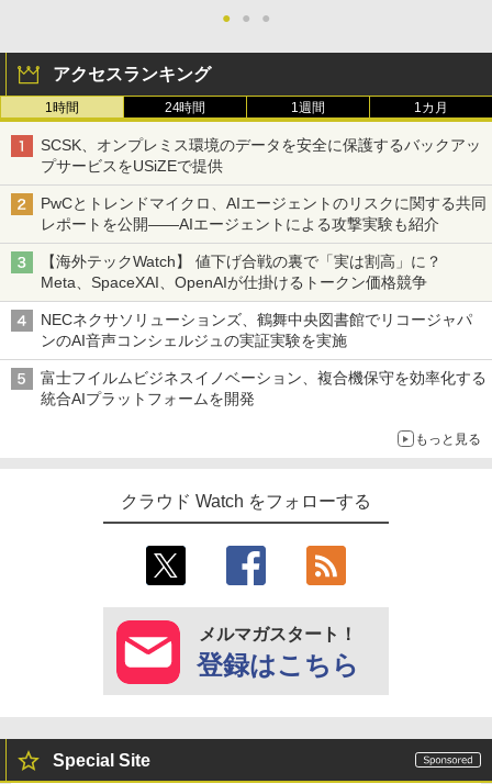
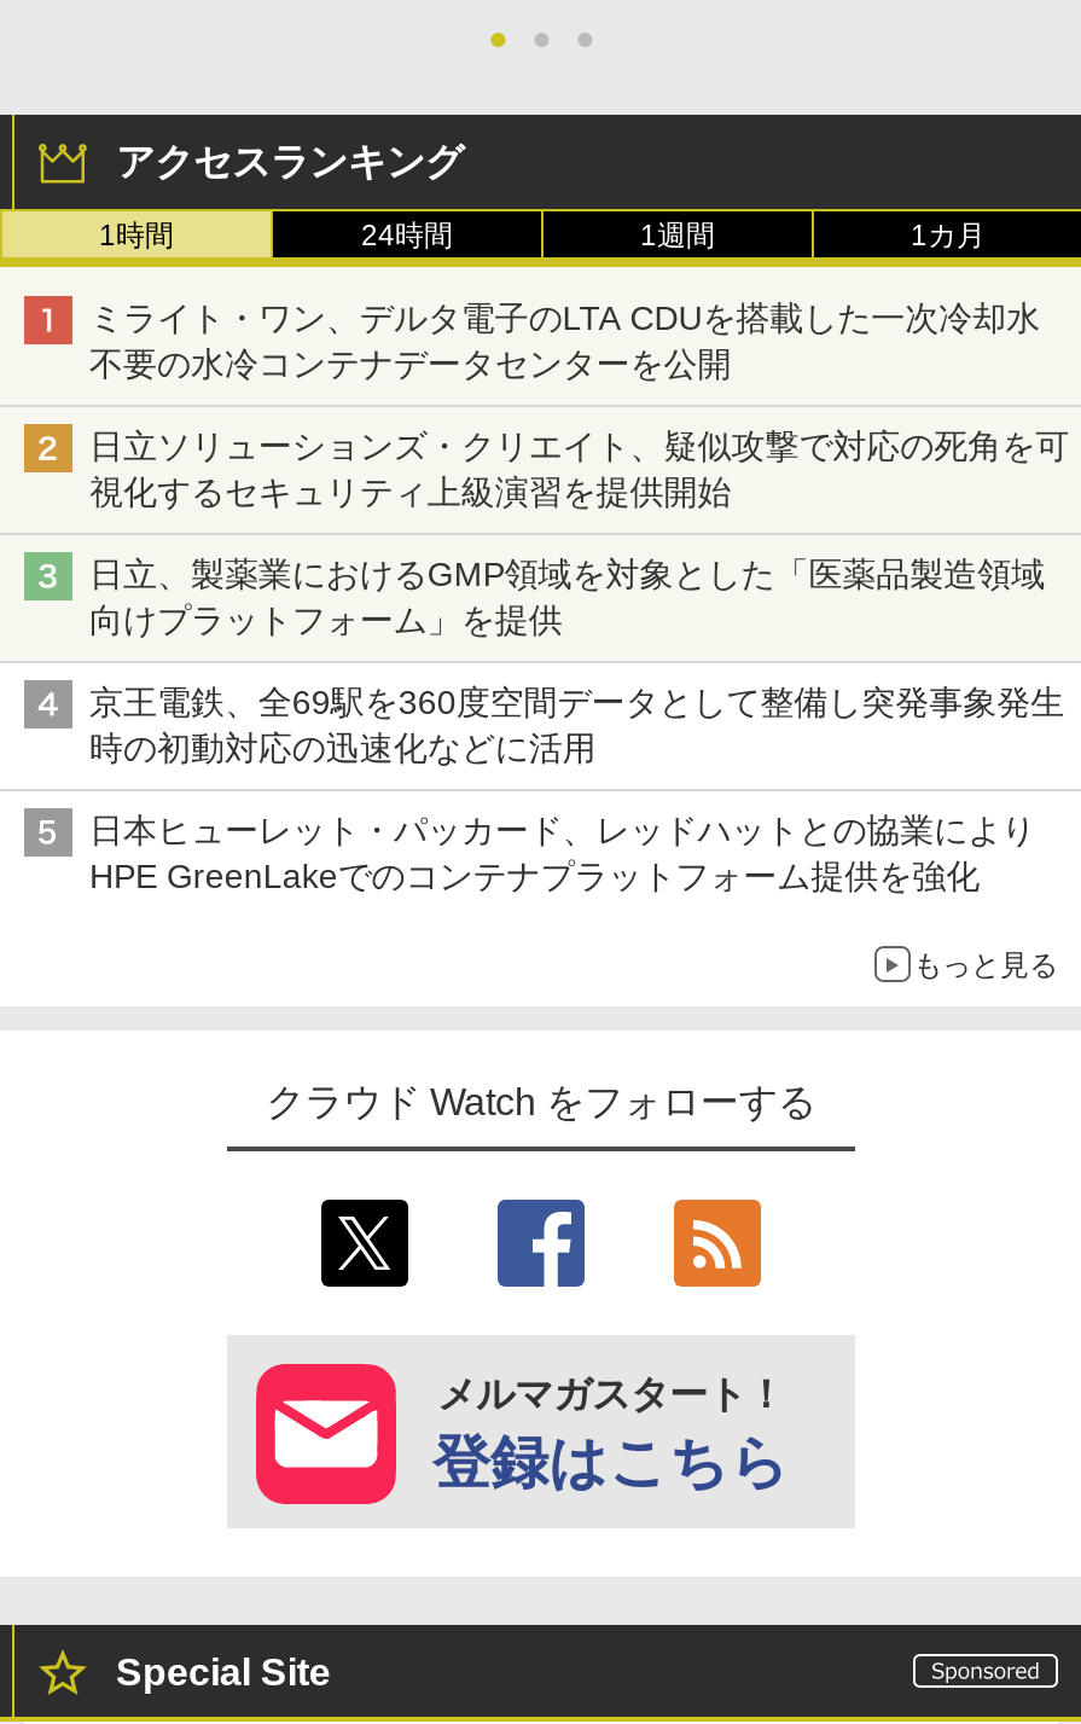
[41,136,481,175] SCSK、オンプレミス環境のデータを安全に保護するバックアッ | プサービスをUSiZEで提供 -> [89,299,1040,383] ミライト・ワン、デルタ電子のLTA CDUを搭載した一次冷却水 | 不要の水冷コンテナデータセンターを公開
[41,195,486,233] PwCとトレンドマイクロ、AIエージェントのリスクに関する共同 | レポートを公開――AIエージェントによる攻撃実験も紹介 -> [89,427,1069,512] 日立ソリューションズ・クリエイト、疑似攻撃で対応の死角を可 | 視化するセキュリティ上級演習を提供開始
[41,253,456,291] 【海外テックWatch】 値下げ合戦の裏で「実は割高」に？ | Meta、SpaceXAI、OpenAIが仕掛けるトークン価格競争 -> [89,555,1045,640] 日立、製薬業におけるGMP領域を対象とした「医薬品製造領域 | 向けプラットフォーム」を提供
[41,311,472,349] NECネクサソリューションズ、鶴舞中央図書館でリコージャパ | ンのAI音声コンシェルジュの実証実験を実施 -> [89,683,1064,768] 京王電鉄、全69駅を360度空間データとして整備し突発事象発生 | 時の初動対応の迅速化などに活用
[41,369,486,408] 富士フイルムビジネスイノベーション、複合機保守を効率化する | 統合AIプラットフォームを開発 -> [89,811,1035,896] 日本ヒューレット・パッカード、レッドハットとの協業により | HPE GreenLakeでのコンテナプラットフォーム提供を強化

